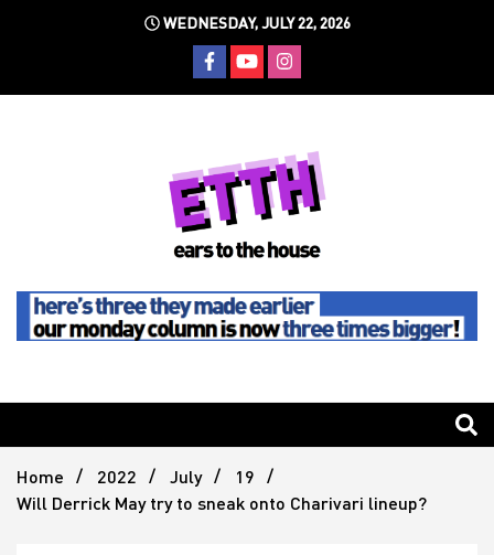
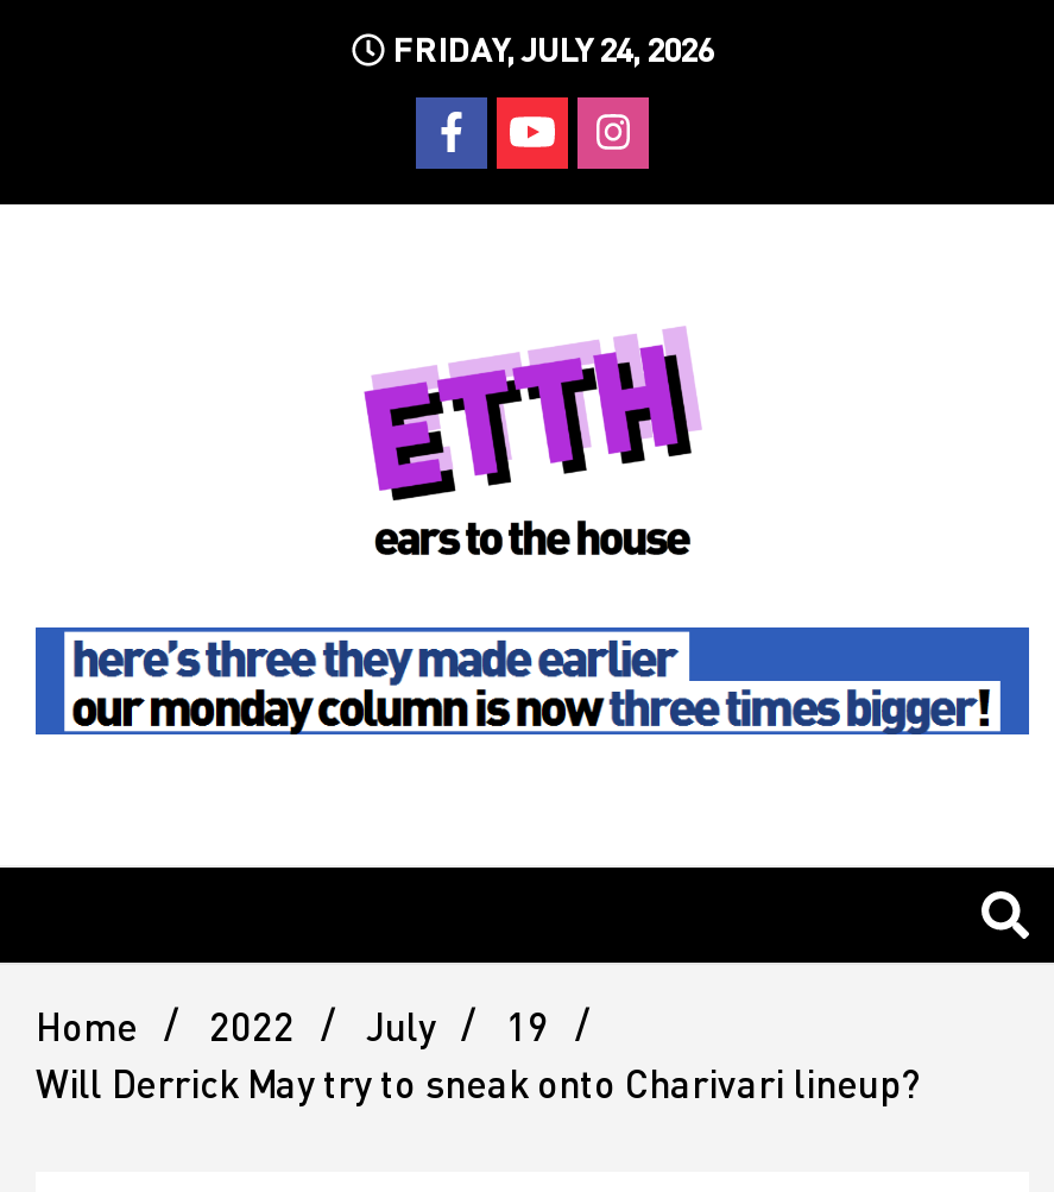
[159,13,350,32] WEDNESDAY, JULY 22, 2026 -> [385,29,713,69] FRIDAY, JULY 24, 2026

